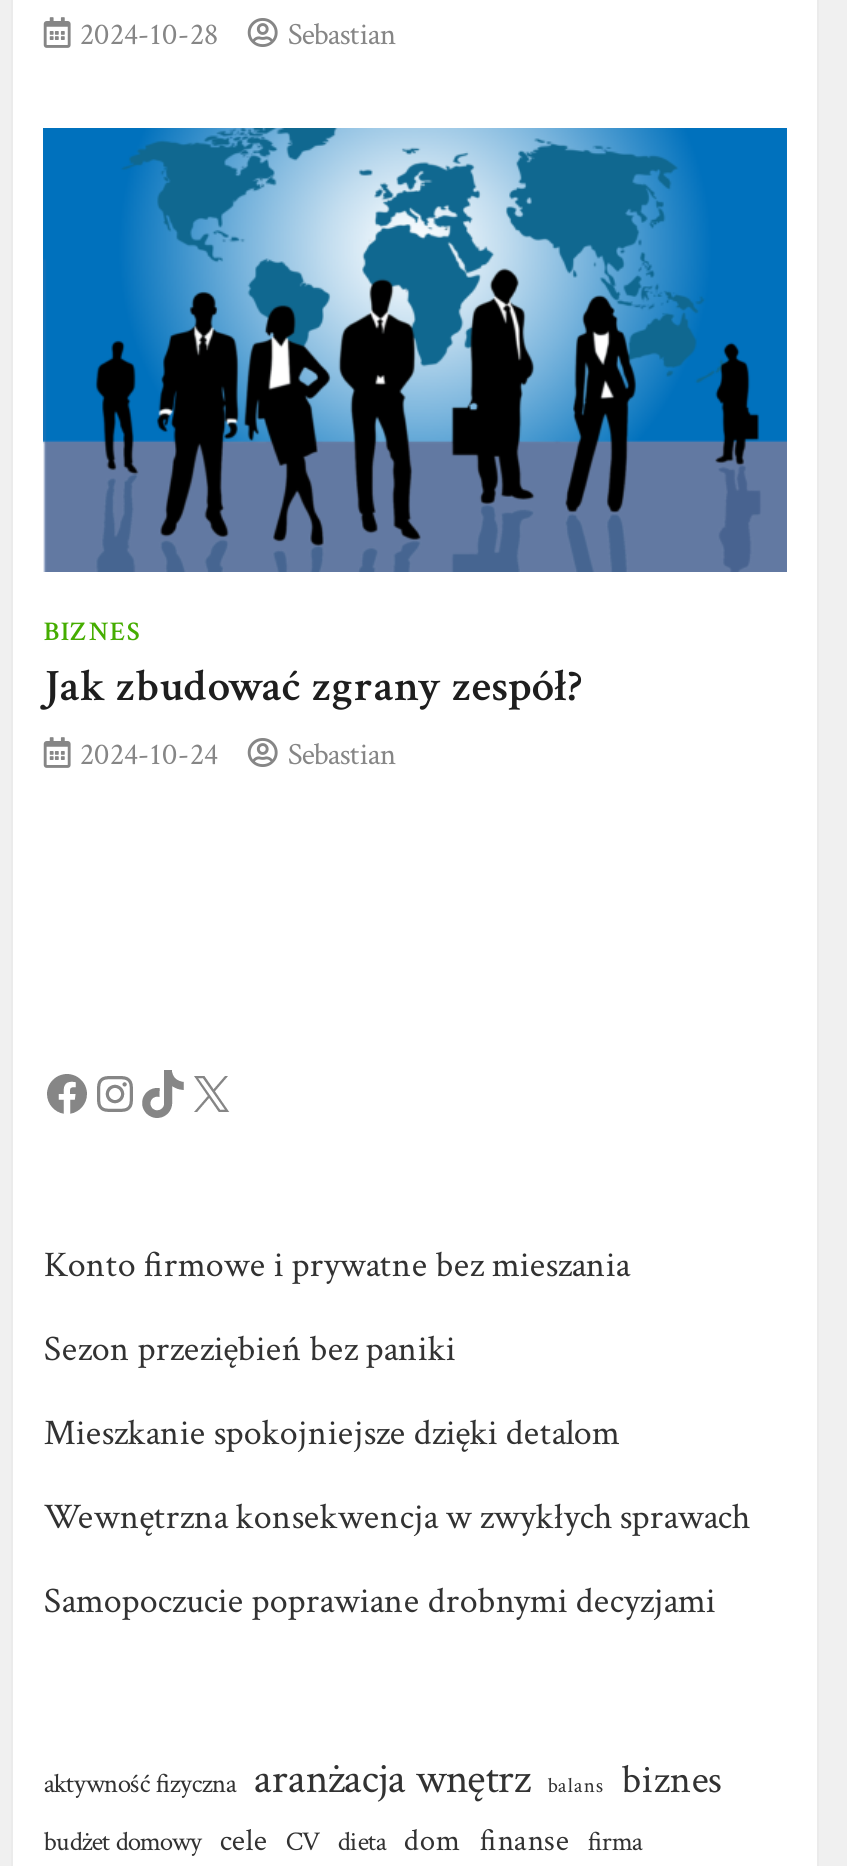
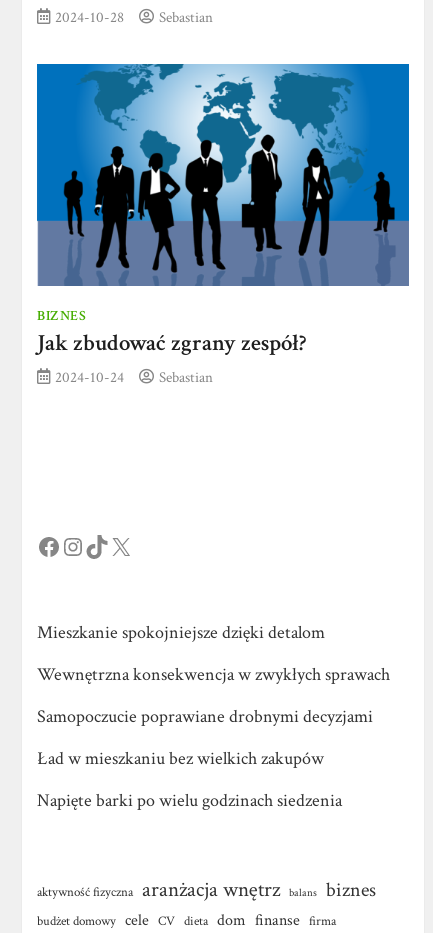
[44,1242,630,1372] Konto firmowe i prywatne bez mieszania | Sezon przeziębień bez paniki -> none
moved [44,1410,750,1624] -> [37,621,390,728]: Mieszkanie spokojniejsze dzięki detalom | Wewnętrzna konsekwencja w zwykłych sprawach | Samopoczucie poprawiane drobnymi decyzjami
none -> [37,747,342,812] Ład w mieszkaniu bez wielkich zakupów | Napięte barki po wielu godzinach siedzenia

